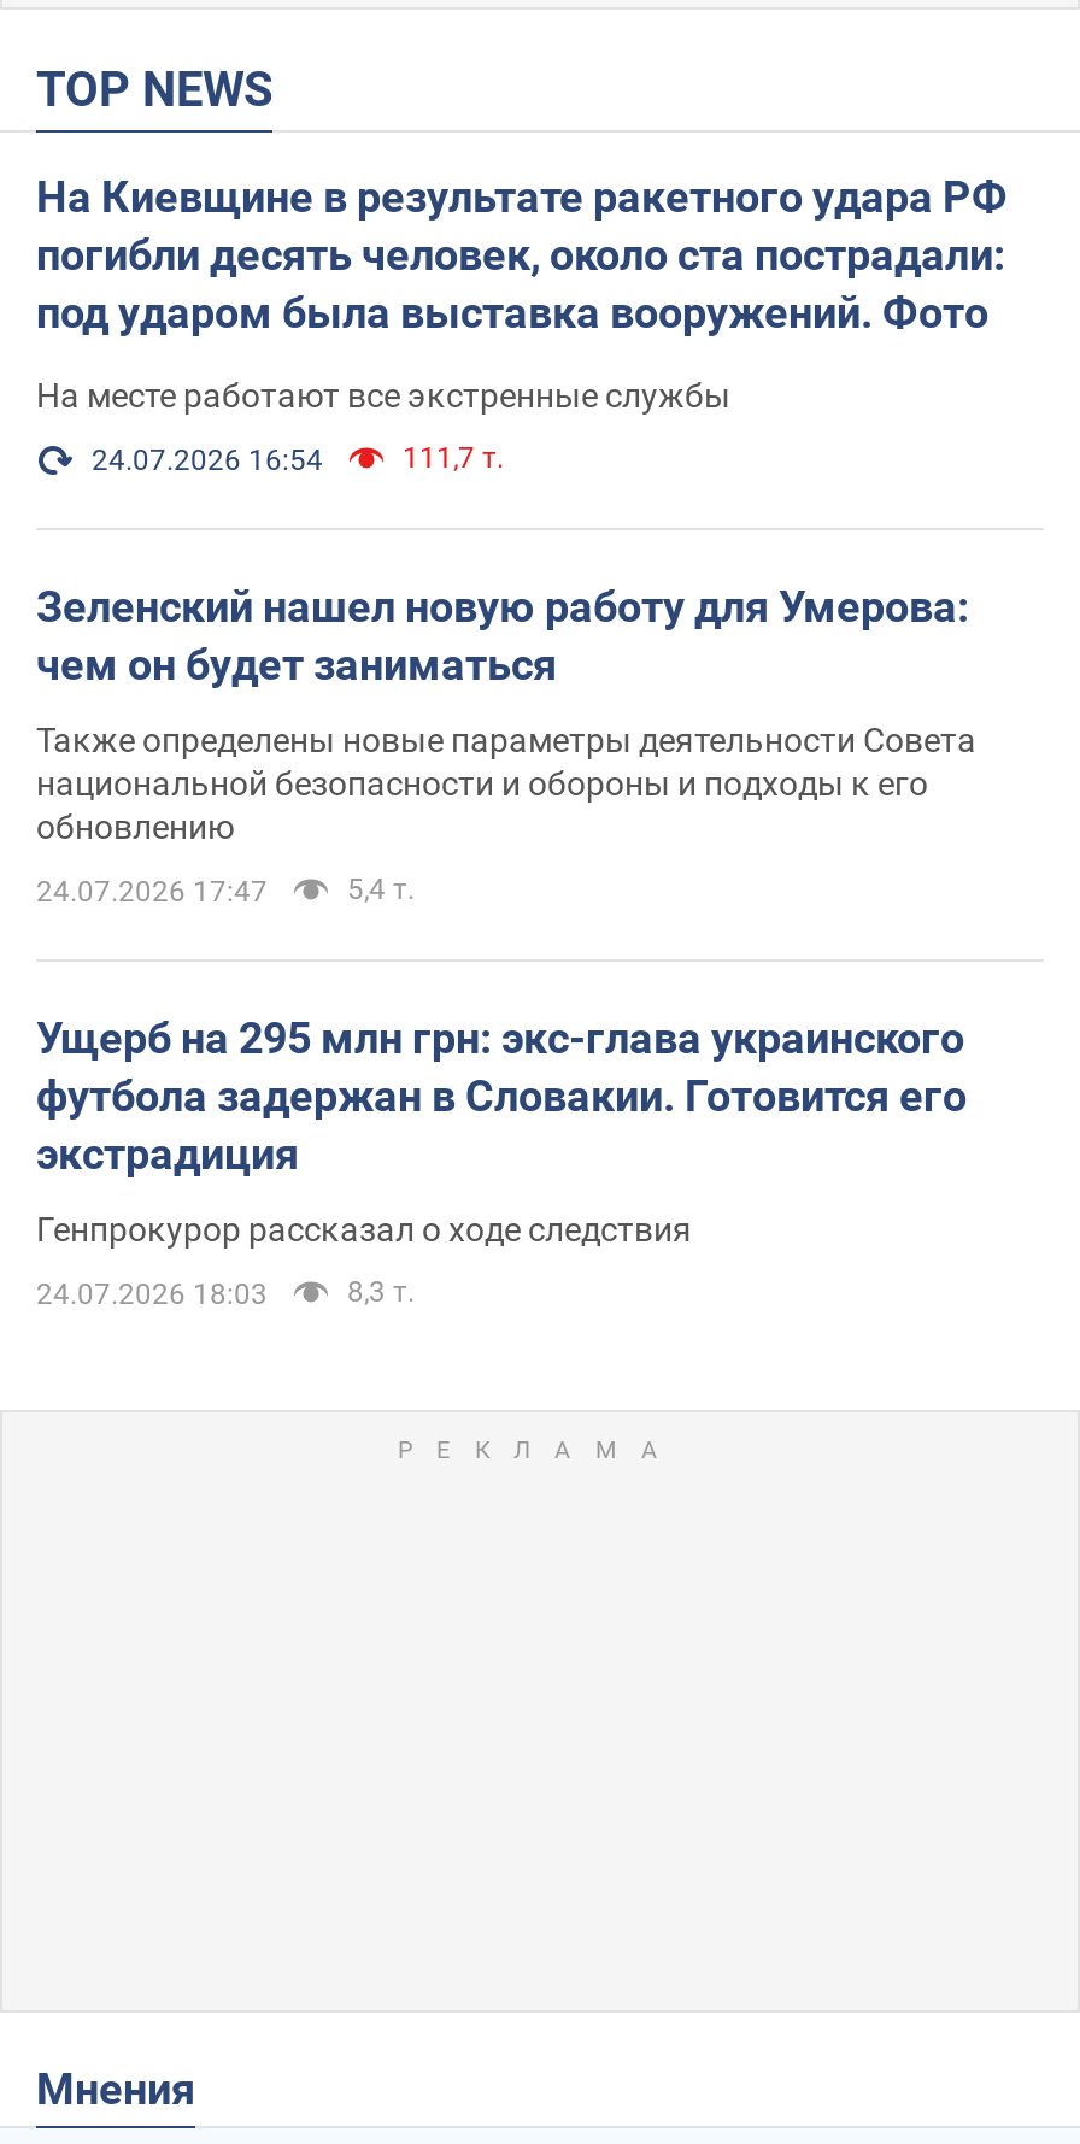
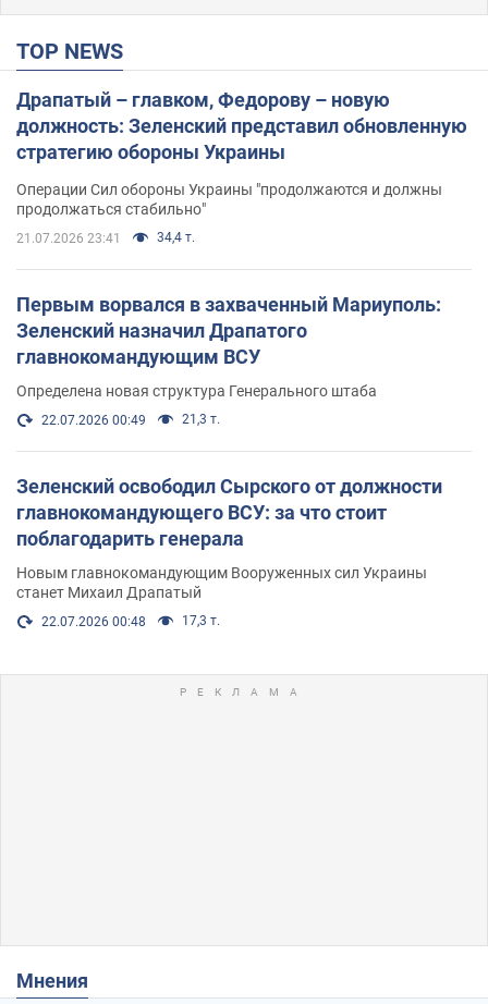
[36,171,1008,337] На Киевщине в результате ракетного удара РФ | погибли десять человек, около ста пострадали: | под ударом была выставка вооружений. Фото -> [16,88,467,163] Драпатый – главком, Федорову – новую | должность: Зеленский представил обновленную | стратегию обороны Украины
[36,376,730,414] На месте работают все экстренные службы -> [16,181,442,218] Операции Сил обороны Украины "продолжаются и должны | продолжаться стабильно"
[92,441,504,477] 24.07.2026 16:54 | 111,7 т. -> [16,230,195,246] 21.07.2026 23:41 | 34,4 т.
[36,580,969,689] Зеленский нашел новую работу для Умерова: | чем он будет заниматься -> [16,293,441,368] Первым ворвался в захваченный Мариуполь: | Зеленский назначил Драпатого | главнокомандующим ВСУ
[36,720,976,846] Также определены новые параметры деятельности Совета | национальной безопасности и обороны и подходы к его | обновлению -> [16,382,377,399] Определена новая структура Генерального штаба
[36,872,415,908] 24.07.2026 17:47 | 5,4 т. -> [41,411,220,428] 22.07.2026 00:49 | 21,3 т.
[36,1012,967,1178] Ущерб на 295 млн грн: экс-глава украинского | футбола задержан в Словакии. Готовится его | экстрадиция -> [16,475,442,550] Зеленский освободил Сырского от должности | главнокомандующего ВСУ: за что стоит | поблагодарить генерала
[36,1210,692,1248] Генпрокурор рассказал о ходе следствия -> [16,564,427,601] Новым главнокомандующим Вооруженных сил Украины | станет Михаил Драпатый
[36,1275,415,1311] 24.07.2026 18:03 | 8,3 т. -> [41,613,220,629] 22.07.2026 00:48 | 17,3 т.

